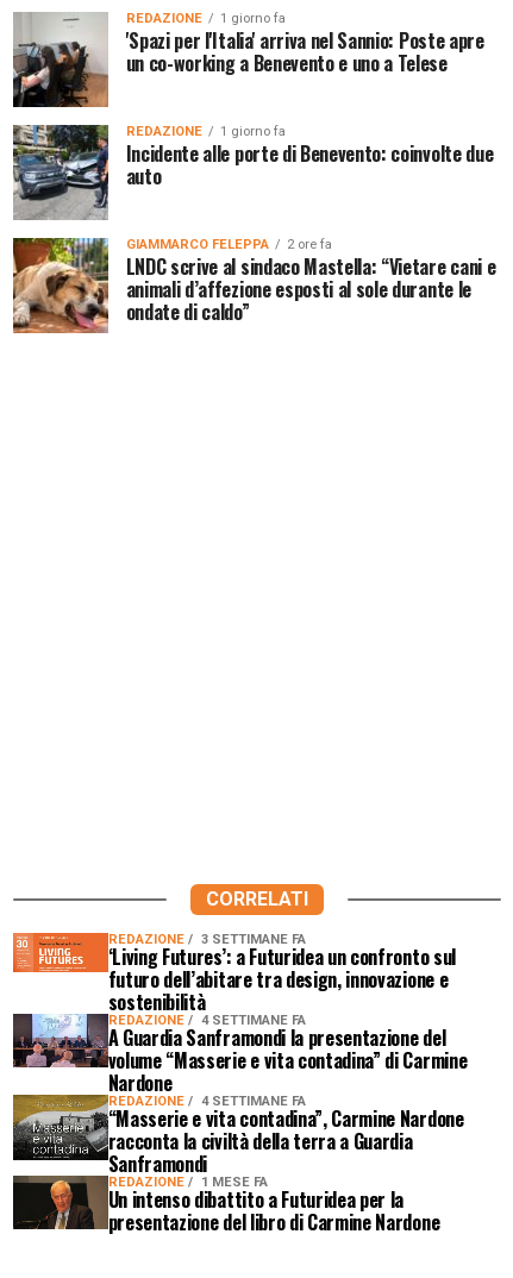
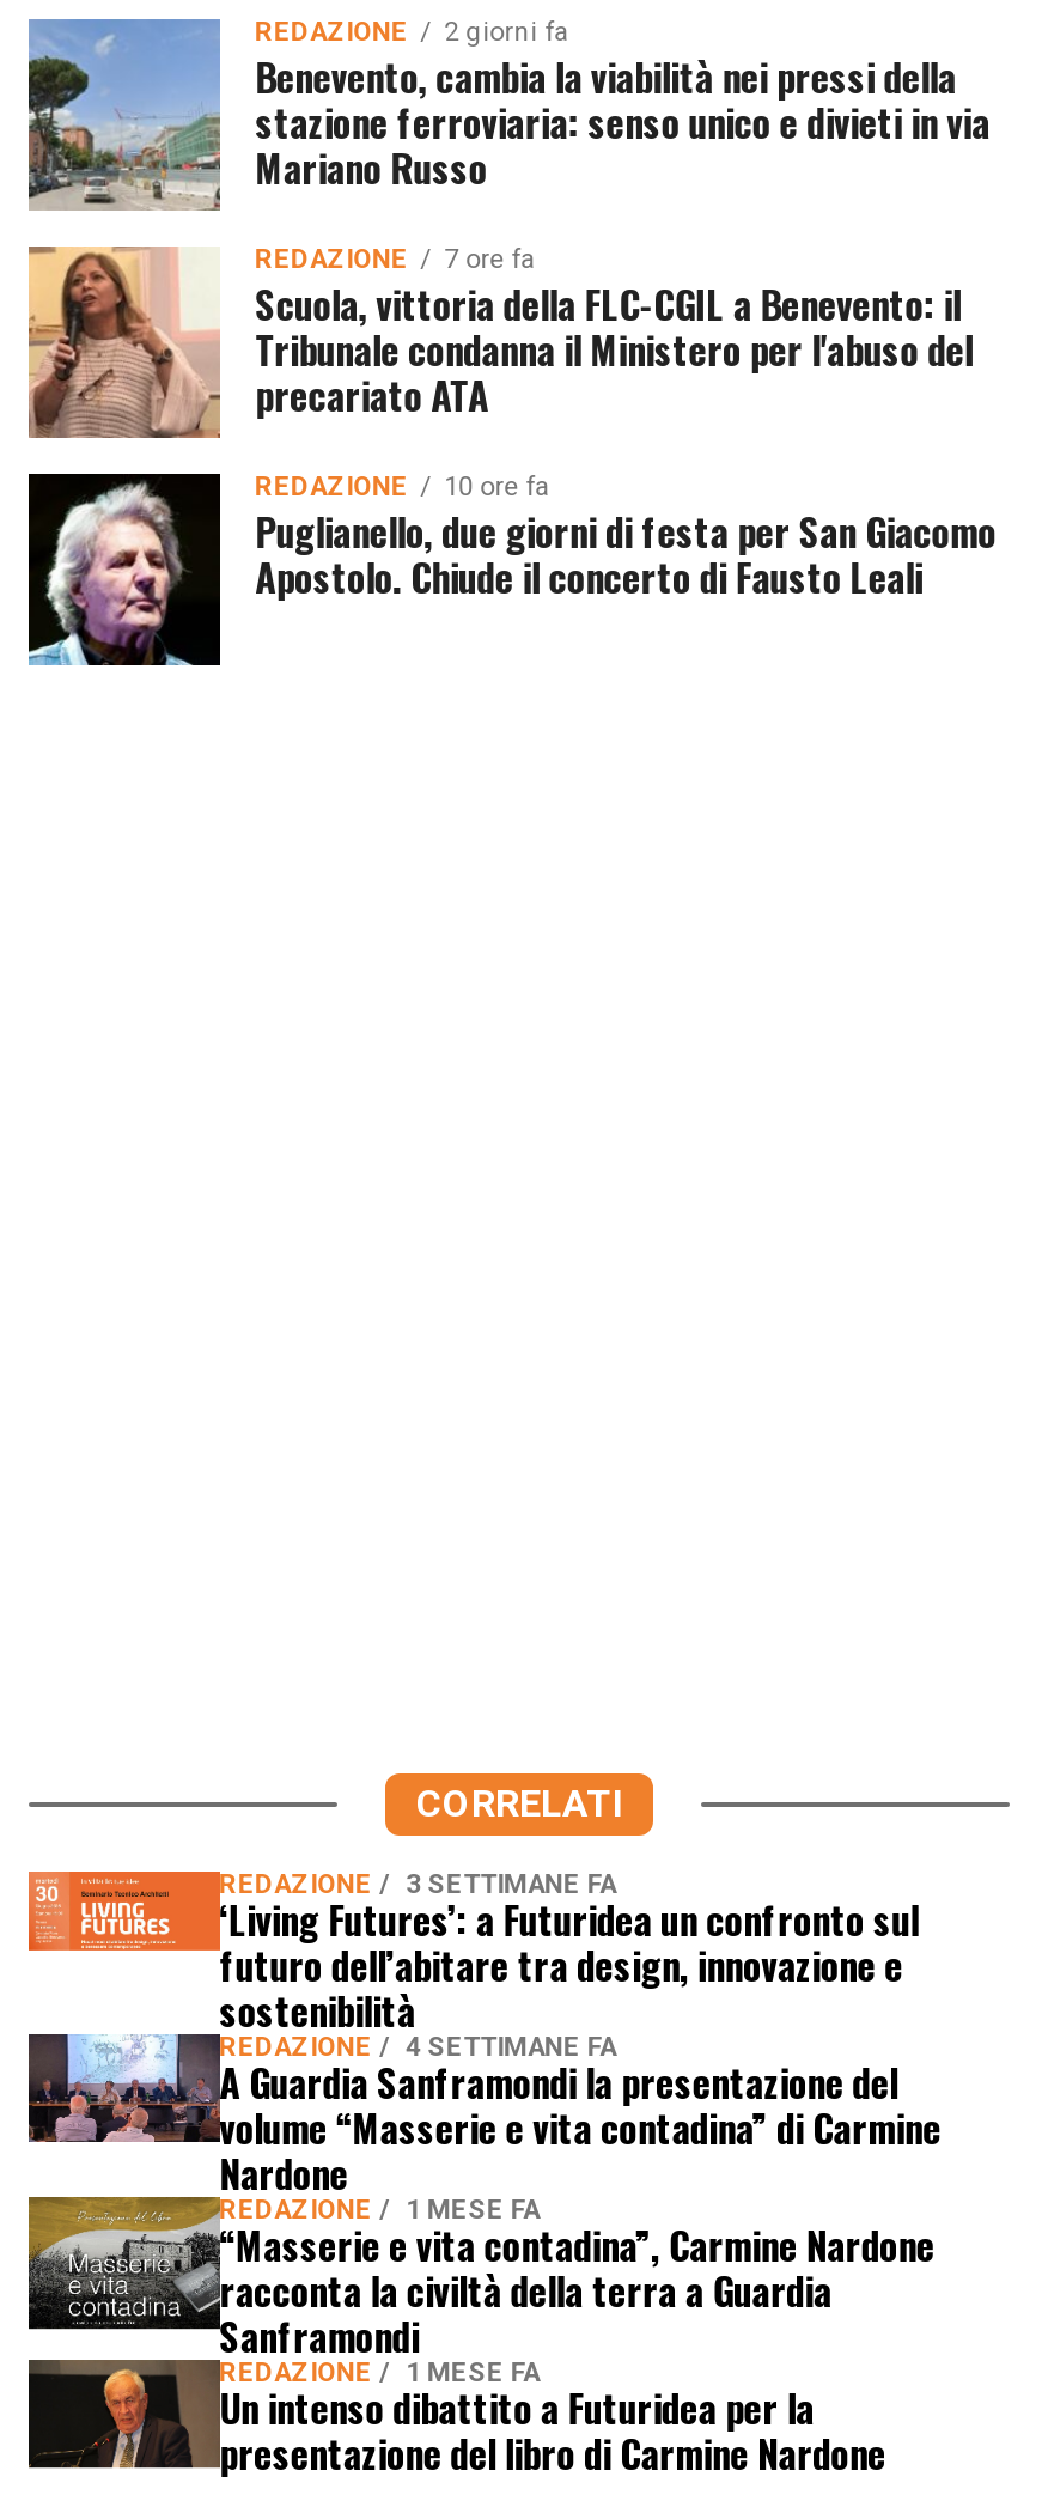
[12,11,484,108] [image] | 1 giorno fa | 'Spazi per l'Italia' arriva nel Sannio: Poste apre | un co-working a Benevento e uno a Telese -> [26,17,990,211] [image] | 2 giorni fa | Benevento, cambia la viabilità nei pressi della | stazione ferroviaria: senso unico e divieti in via | Mariano Russo
[12,124,493,220] [image] | 1 giorno fa | Incidente alle porte di Benevento: coinvolte due | auto -> [29,244,973,438] [image] | 7 ore fa | Scuola, vittoria della FLC-CGIL a Benevento: il | Tribunale condanna il Ministero per l'abuso del | precariato ATA
[12,237,496,334] [image] | GIAMMARCO FELEPPA | 2 ore fa | LNDC scrive al sindaco Mastella: “Vietare cani e | animali d’affezione esposti al sole durante le | ondate di caldo” -> [26,471,996,668] [image] | REDAZIONE | 10 ore fa | Puglianello, due giorni di festa per San Giacomo | Apostolo. Chiude il concerto di Fausto Leali
[108,1094,306,1109] REDAZIONE 4 SETTIMANE FA -> [219,2195,540,2226] REDAZIONE 1 MESE FA

